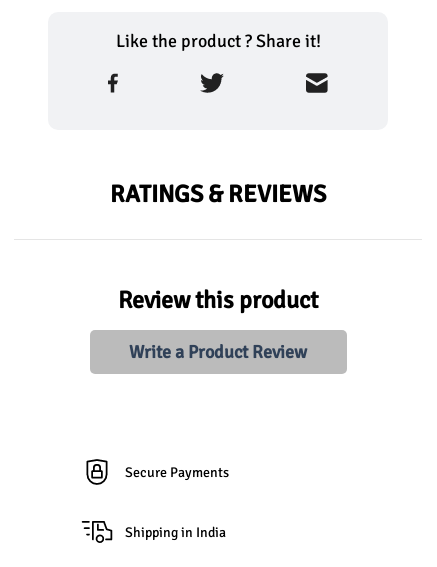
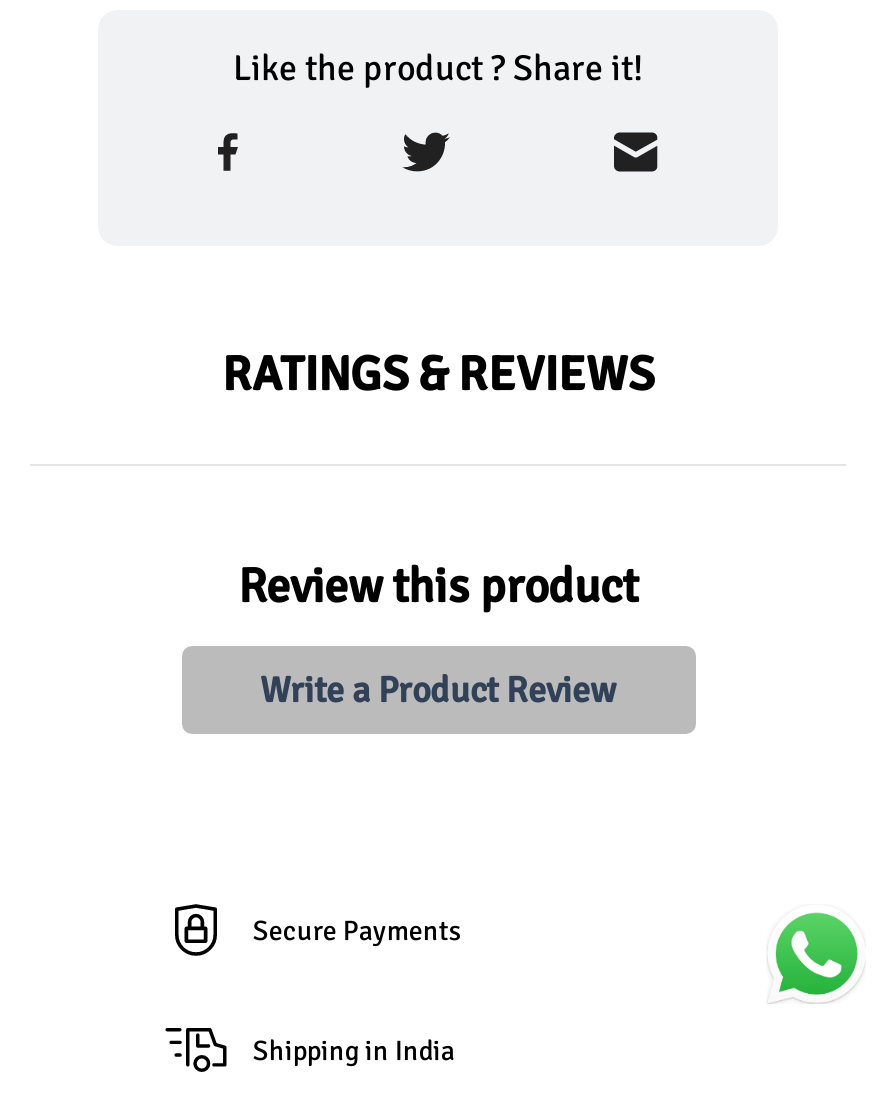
none -> [774,910,860,998] [image]

